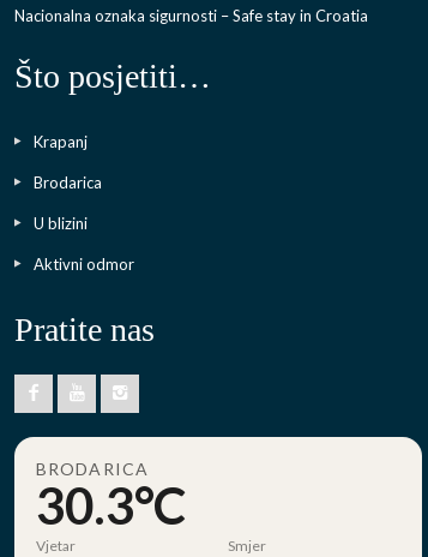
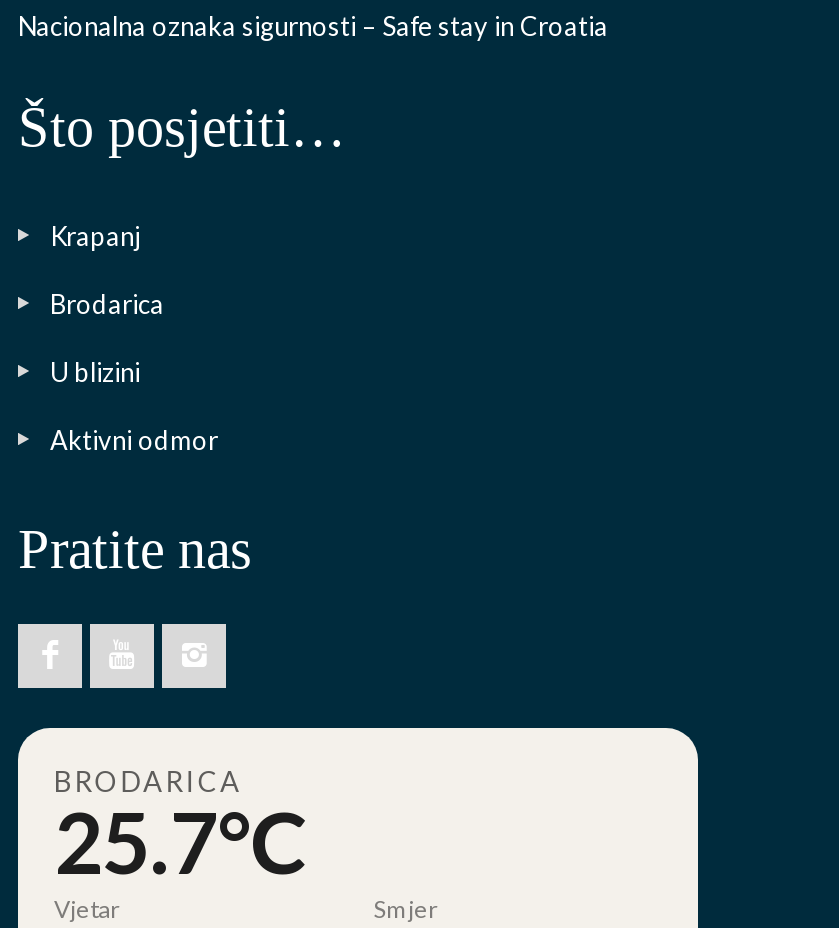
[36,475,186,535] 30.3°C -> [54,792,304,892] 25.7°C

